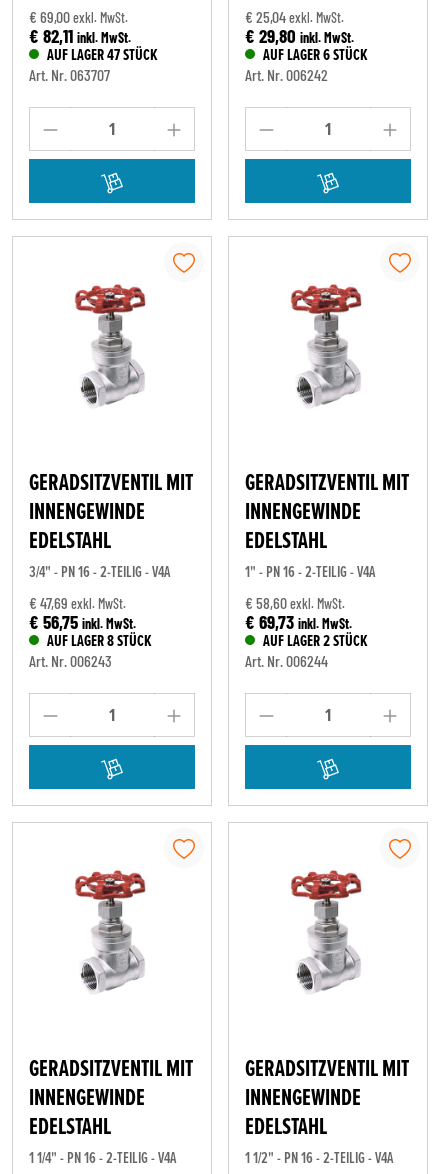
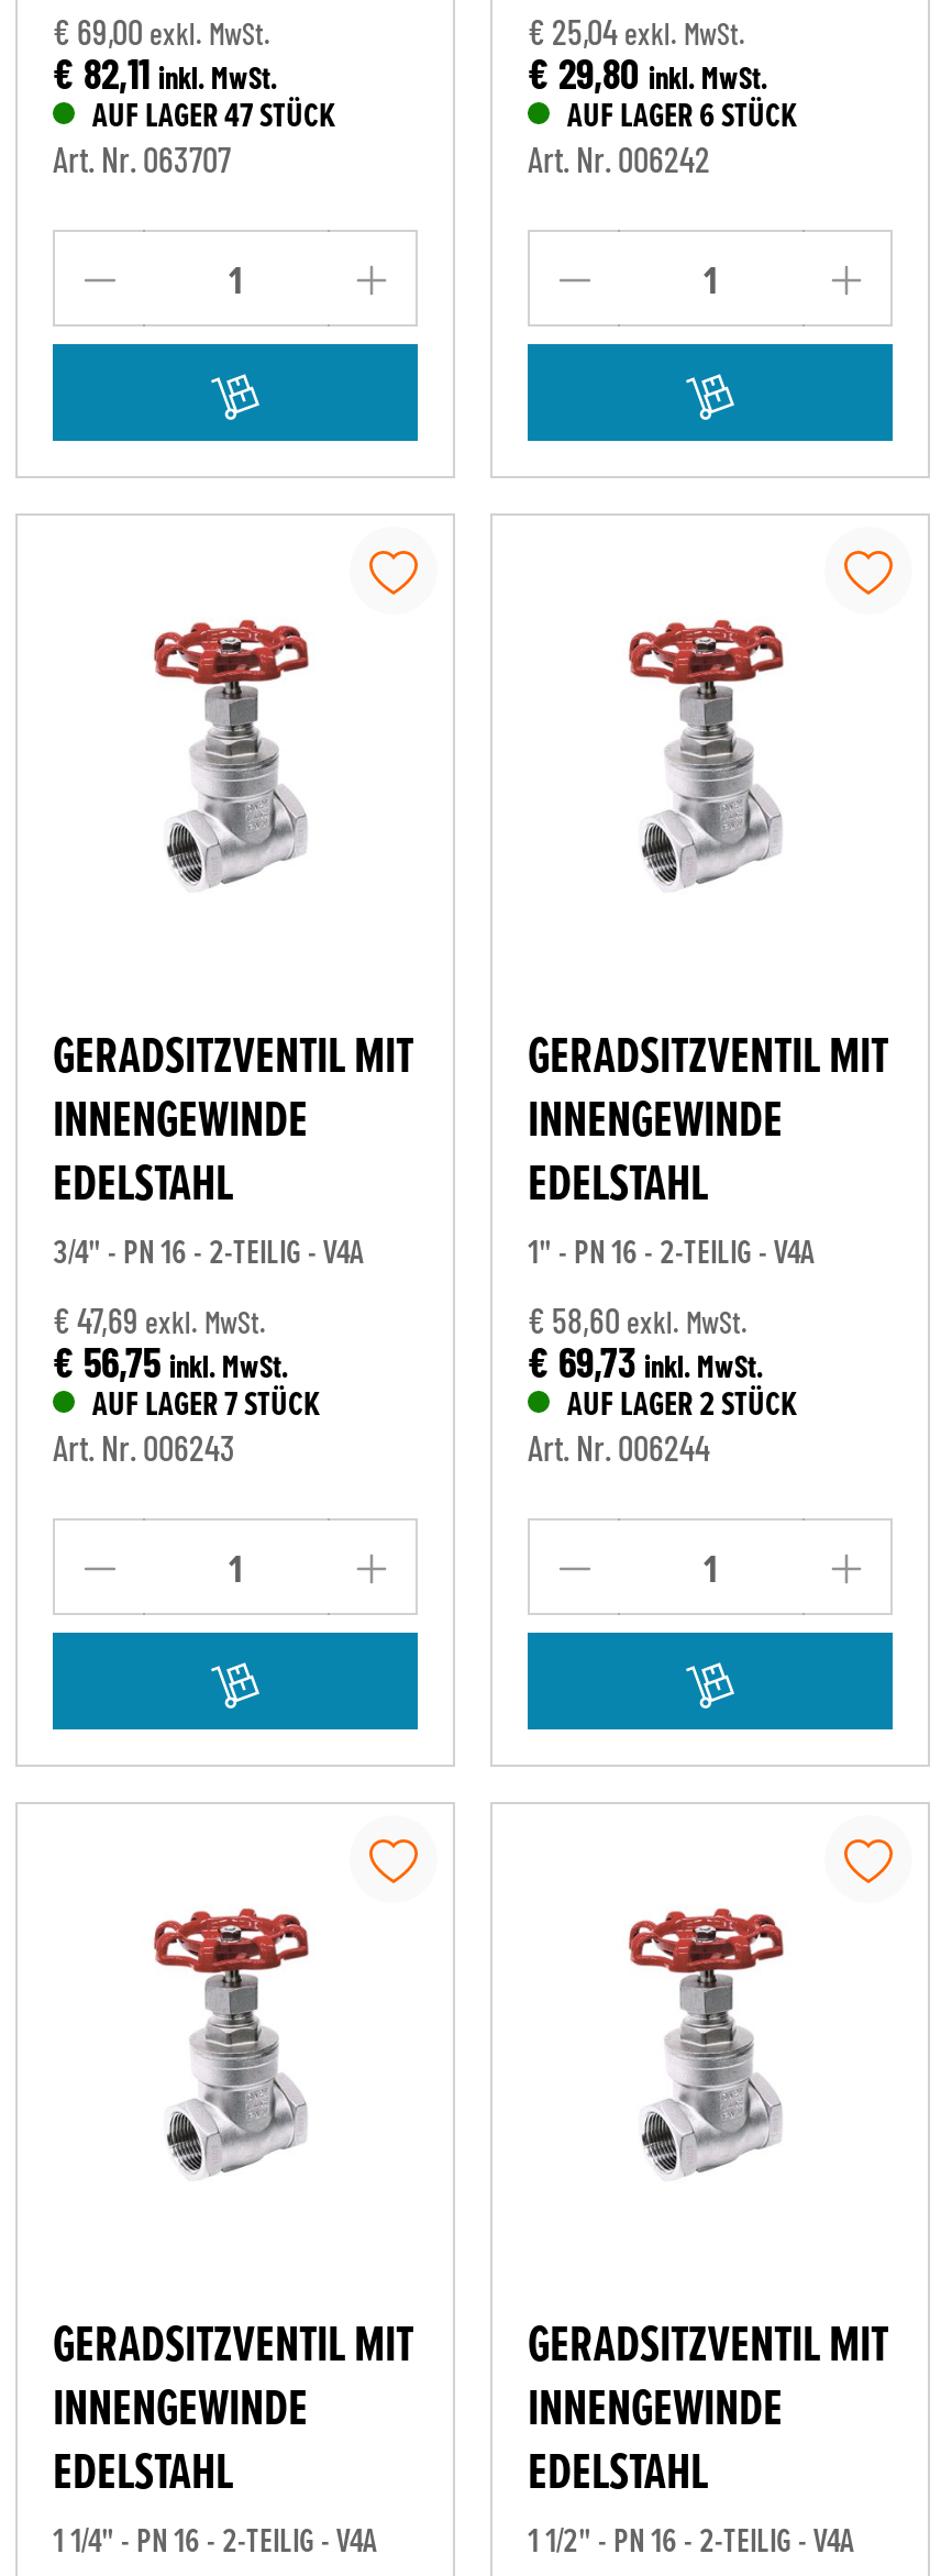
[44,629,152,652] AUF LAGER 8 STÜCK -> [86,1378,321,1428] AUF LAGER 7 STÜCK

